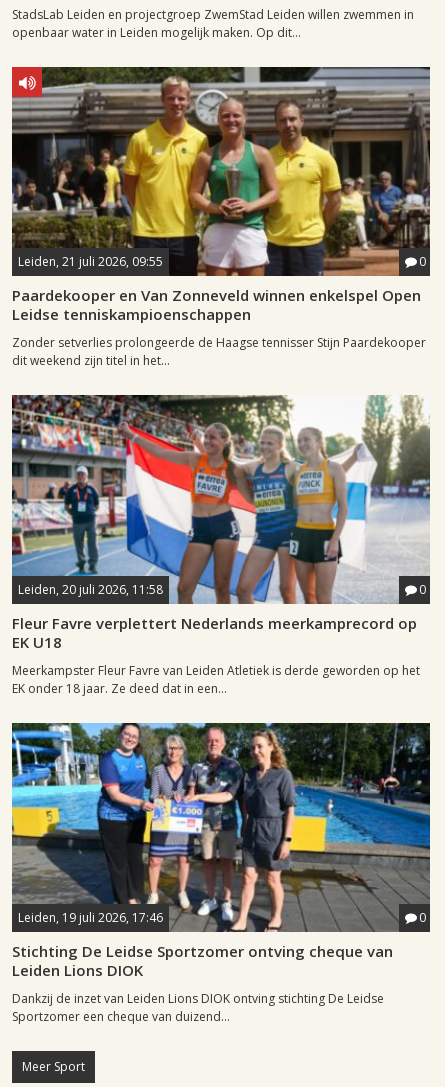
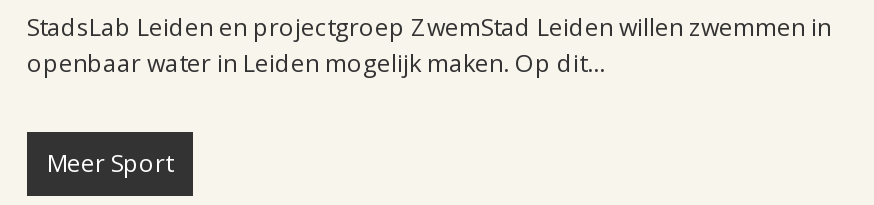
[11,66,431,369] [image] | Leiden, 21 juli 2026, 09:55 | 0 | Paardekooper en Van Zonneveld winnen enkelspel Open | Leidse tenniskampioenschappen | Zonder setverlies prolongeerde de Haagse tennisser Stijn Paardekooper | dit weekend zijn titel in het... -> none
[11,394,431,697] [image] | Leiden, 20 juli 2026, 11:58 | 0 | Fleur Favre verplettert Nederlands meerkamprecord op | EK U18 | Meerkampster Fleur Favre van Leiden Atletiek is derde geworden op het | EK onder 18 jaar. Ze deed dat in een... -> none
[11,722,431,1025] [image] | Leiden, 19 juli 2026, 17:46 | 0 | Stichting De Leidse Sportzomer ontving cheque van | Leiden Lions DIOK | Dankzij de inzet van Leiden Lions DIOK ontving stichting De Leidse | Sportzomer een cheque van duizend... -> none

